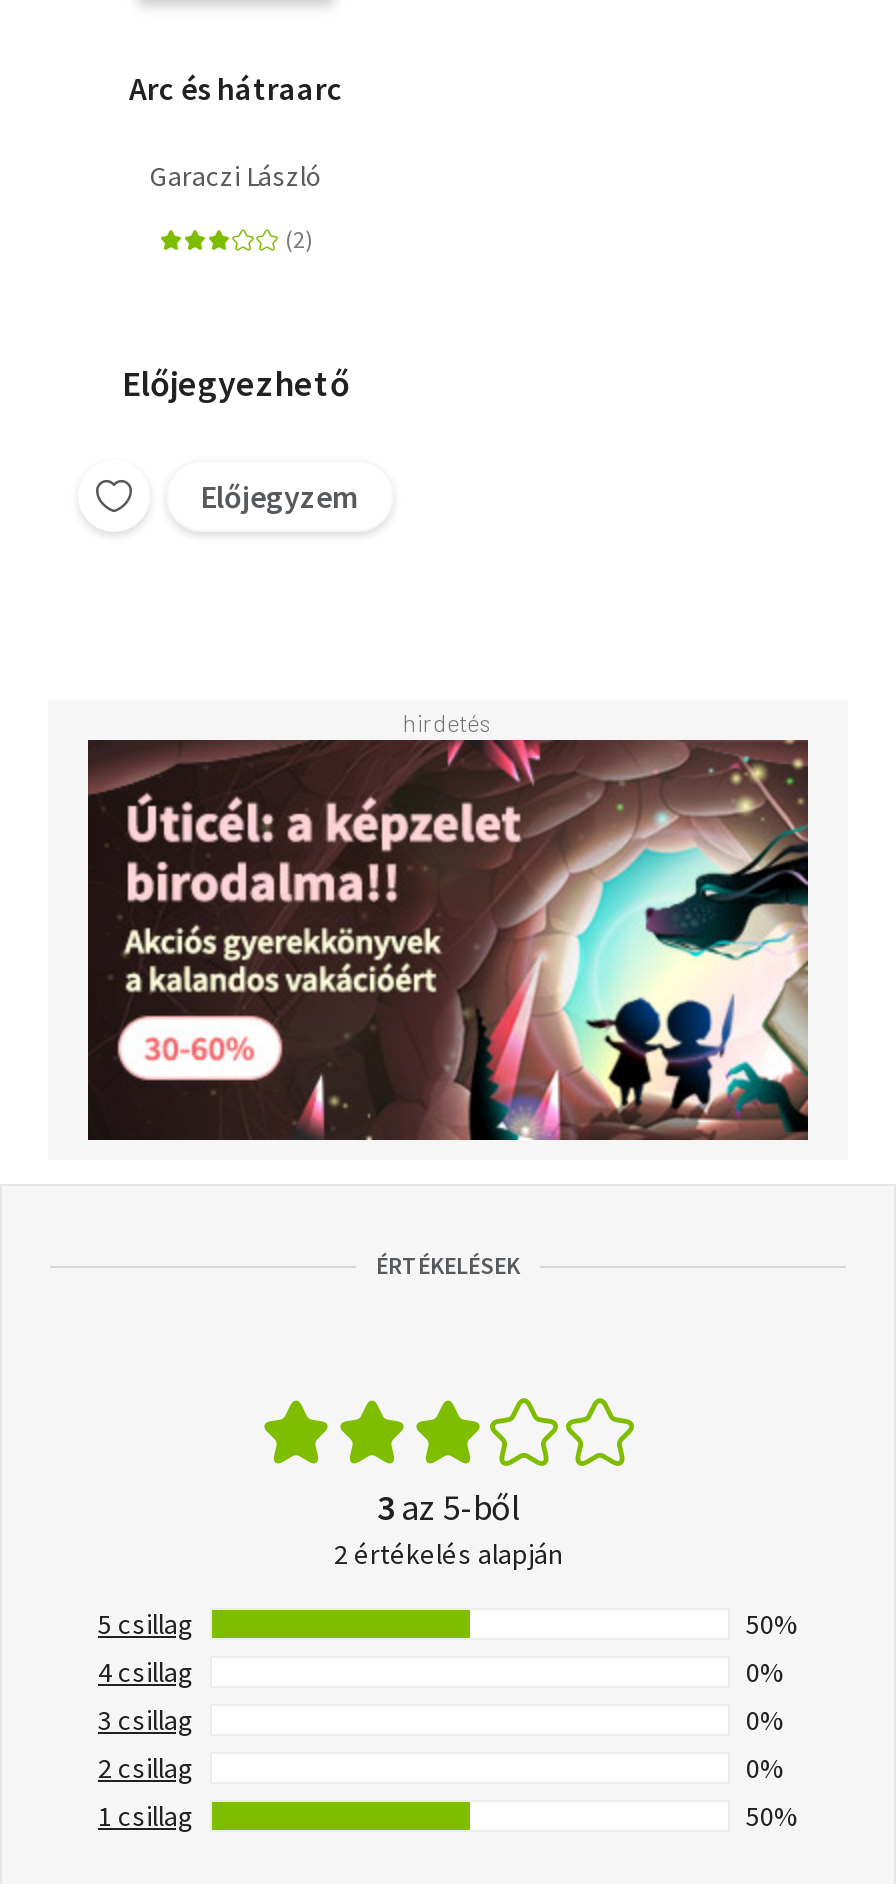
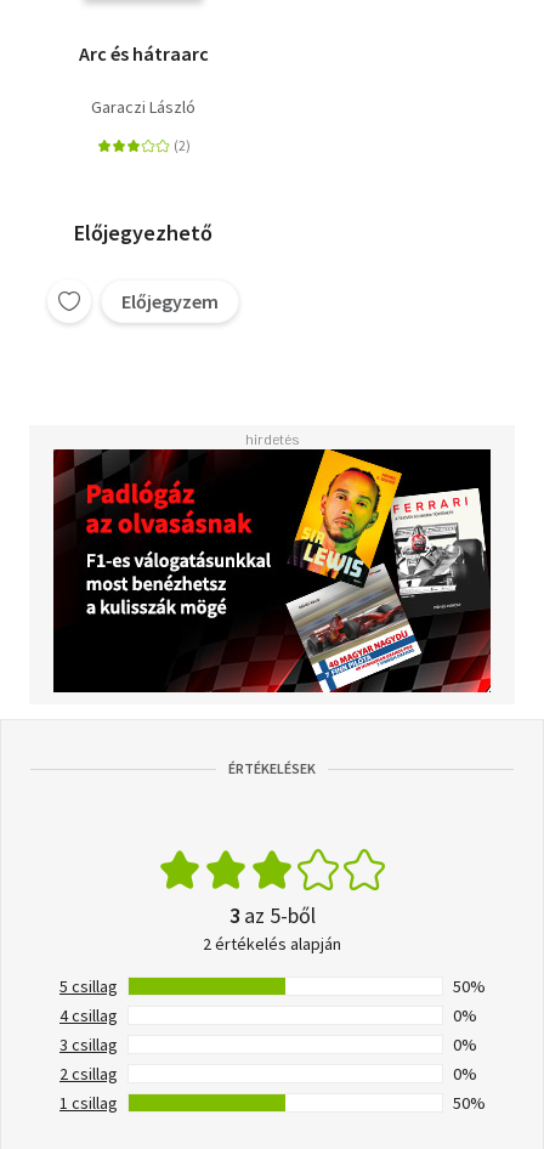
[88,738,810,1142] [image] -> [53,448,492,694] [image]

